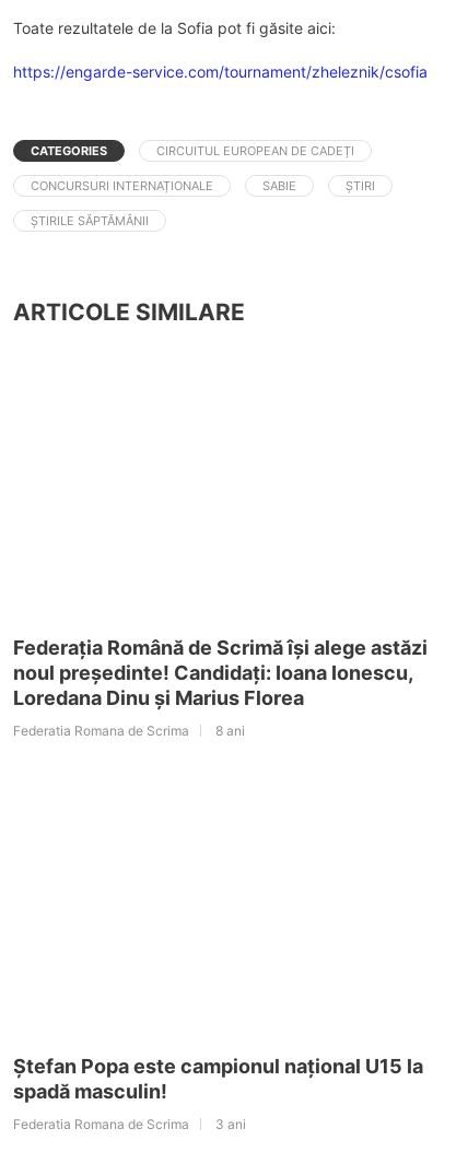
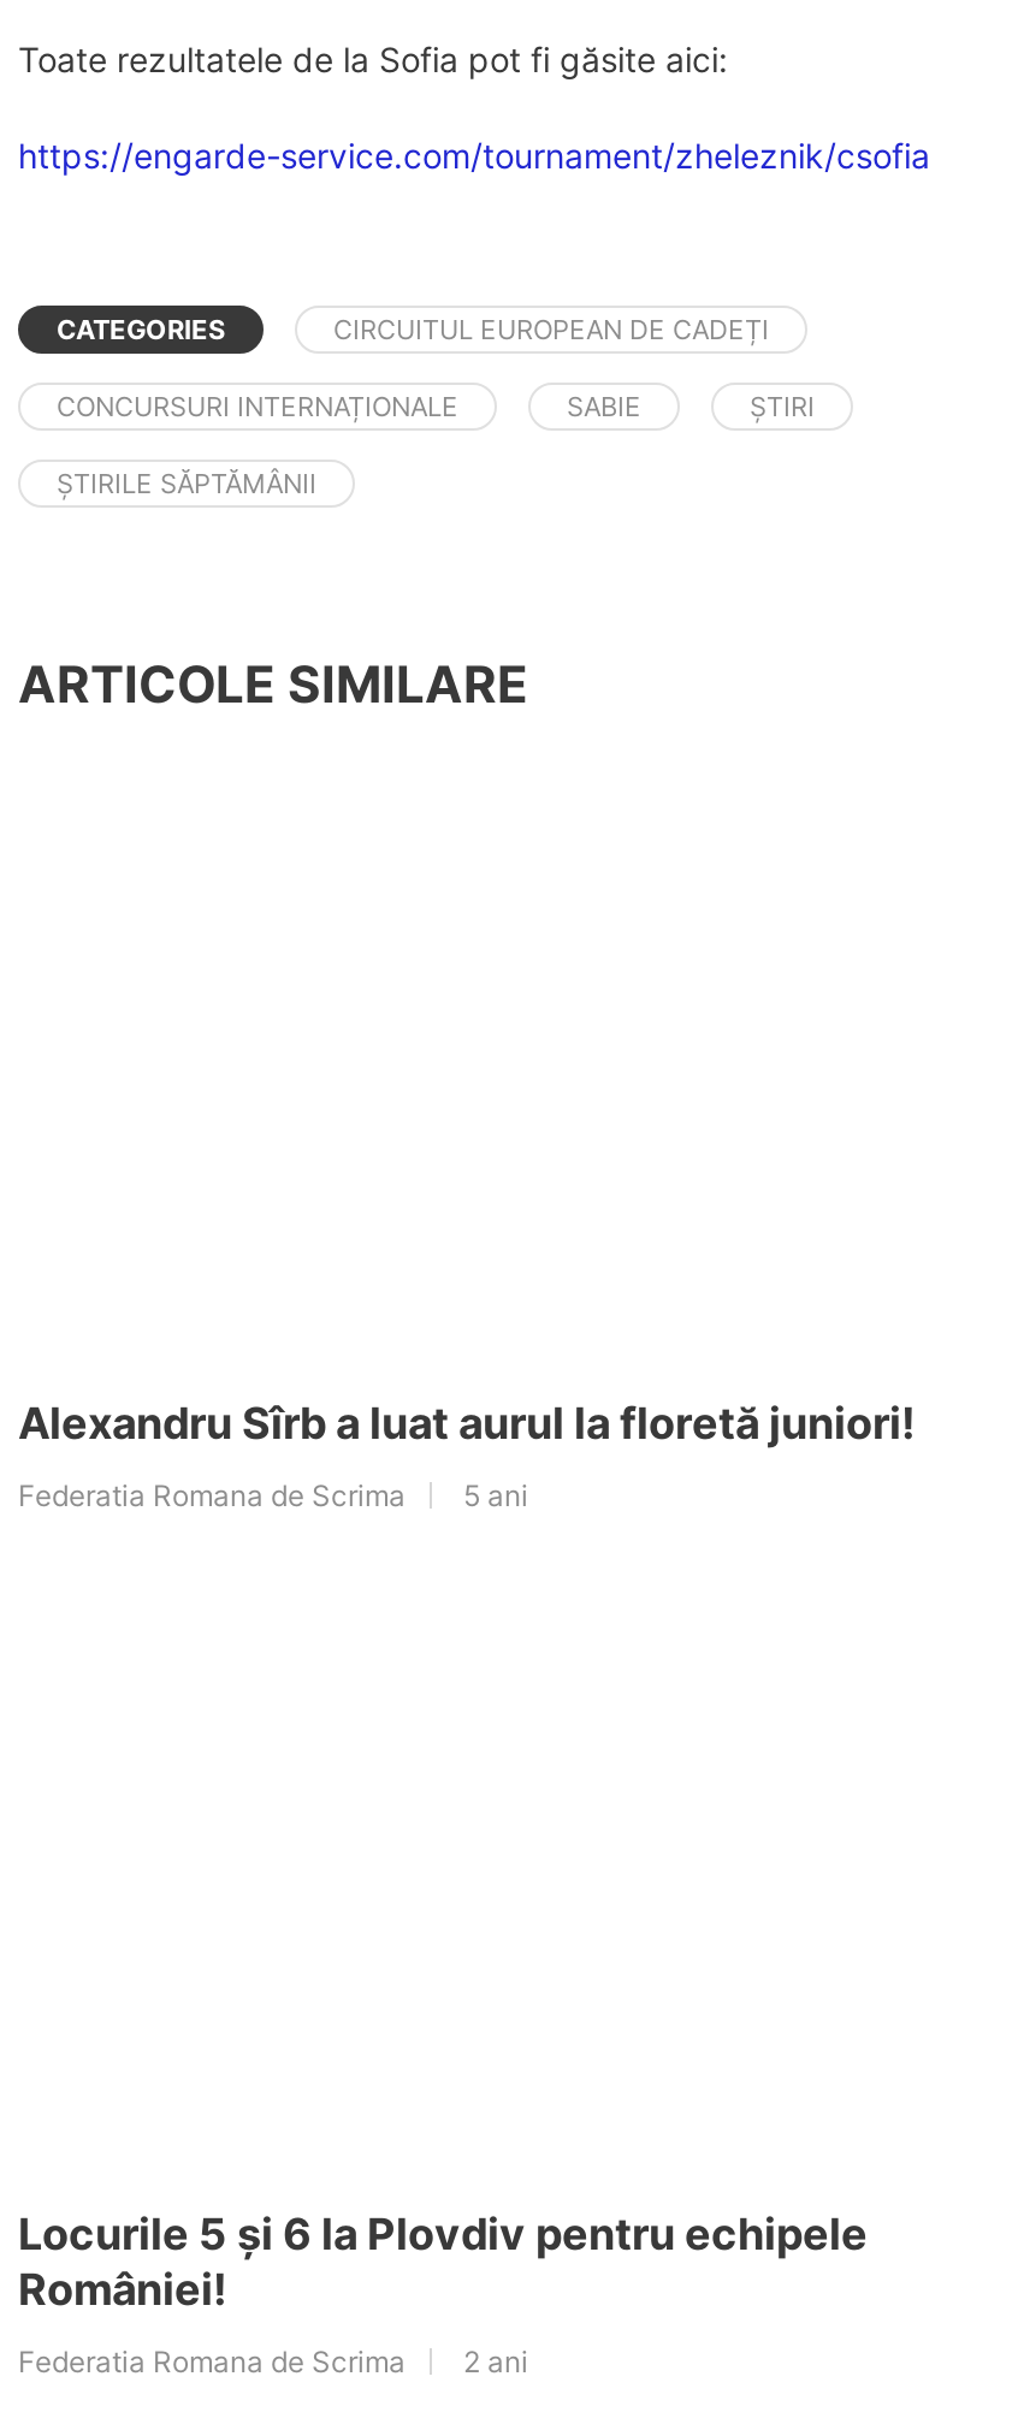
[13,636,428,709] Federația Română de Scrimă își alege astăzi | noul președinte! Candidați: Ioana Ionescu, | Loredana Dinu și Marius Florea -> [18,1397,916,1448] Alexandru Sîrb a luat aurul la floretă juniori!
[13,722,245,739] Federatia Romana de Scrima 8 ani -> [18,1477,528,1513] Federatia Romana de Scrima 5 ani
[13,1054,423,1103] Ștefan Popa este campionul național U15 la | spadă masculin! -> [18,2208,868,2314] Locurile 5 și 6 la Plovdiv pentru echipele | României!
[13,1116,246,1132] Federatia Romana de Scrima 3 ani -> [18,2343,528,2379] Federatia Romana de Scrima 2 ani

